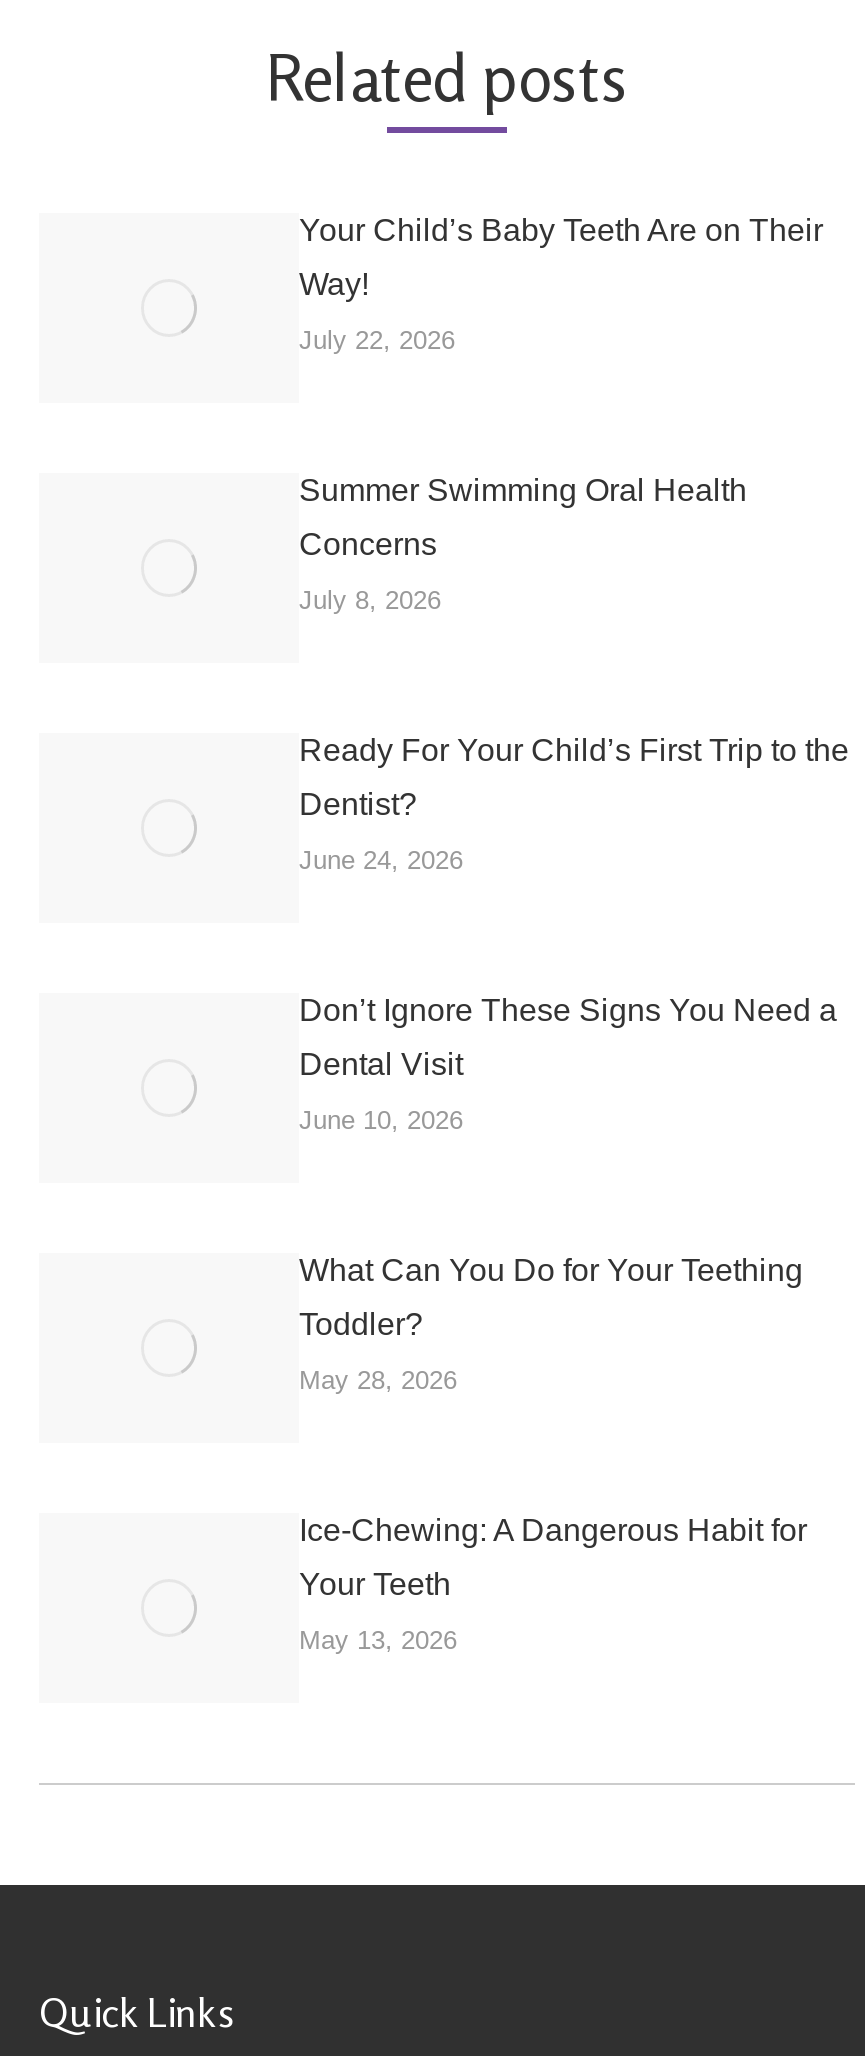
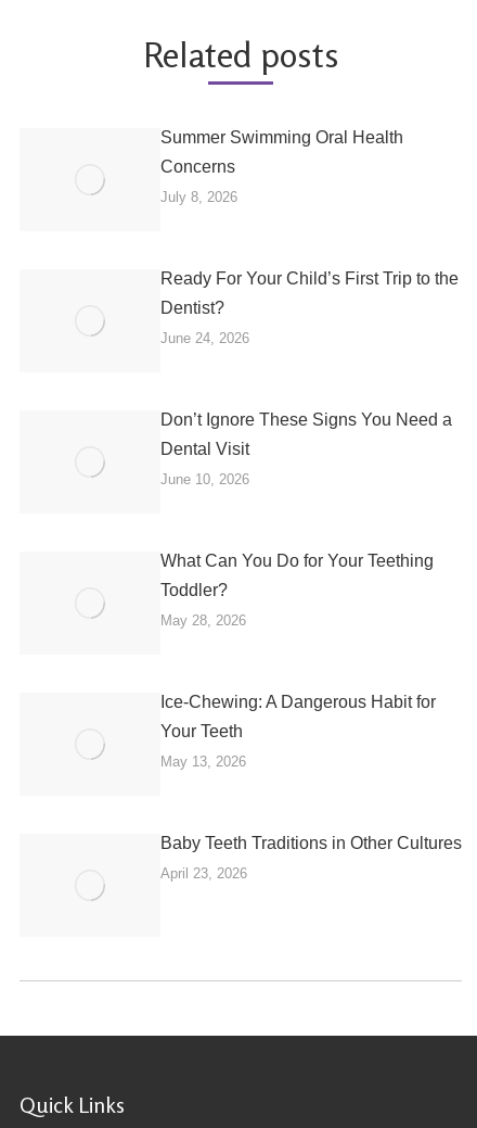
[299,213,823,355] Your Child’s Baby Teeth Are on Their | Way! | July 22, 2026 -> none
moved [299,473,849,1655] -> [160,128,459,770]: Summer Swimming Oral Health | Concerns | July 8, 2026 | ... | Your Teeth | May 13, 2026
none -> [160,834,462,881] Baby Teeth Traditions in Other Cultures | April 23, 2026

